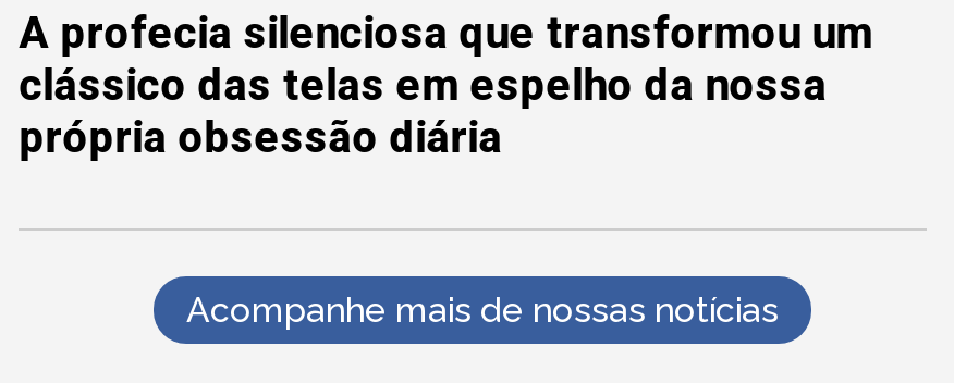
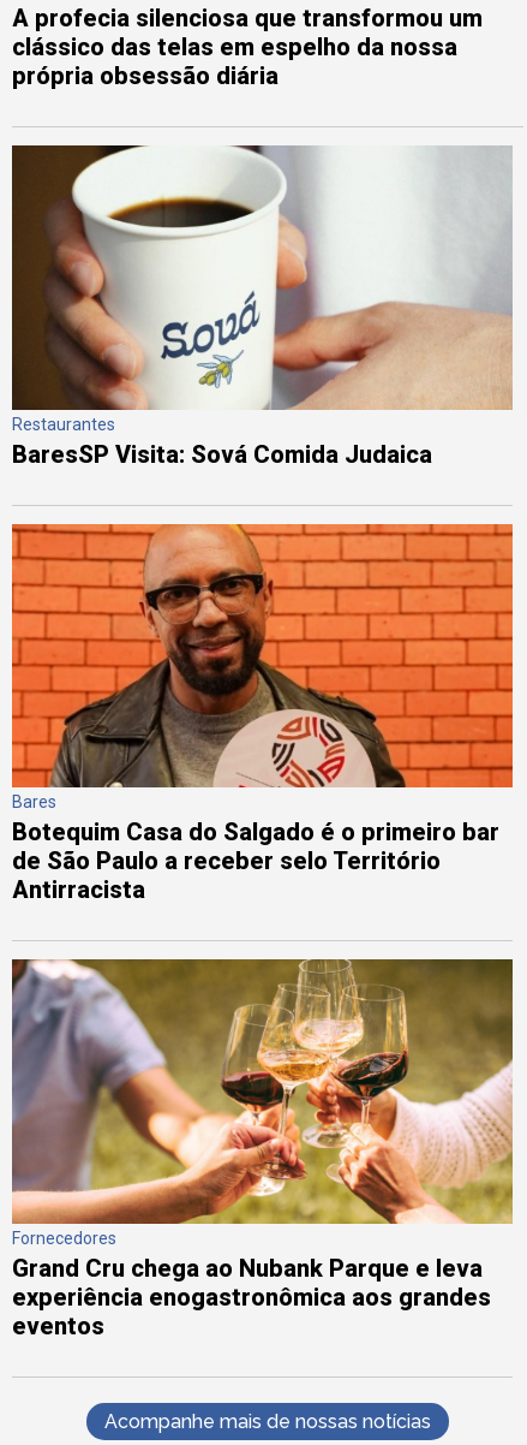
none -> [11,144,514,468] [image] | Restaurantes | BaresSP Visita: Sová Comida Judaica
none -> [11,523,514,904] [image] | Bares | Botequim Casa do Salgado é o primeiro bar | de São Paulo a receber selo Território | Antirracista
none -> [11,958,514,1340] [image] | Fornecedores | Grand Cru chega ao Nubank Parque e leva | experiência enogastronômica aos grandes | eventos

